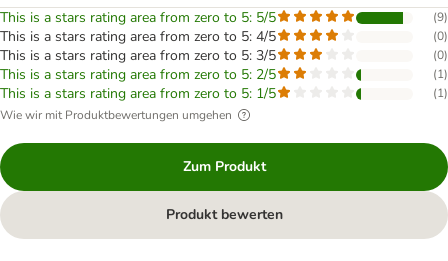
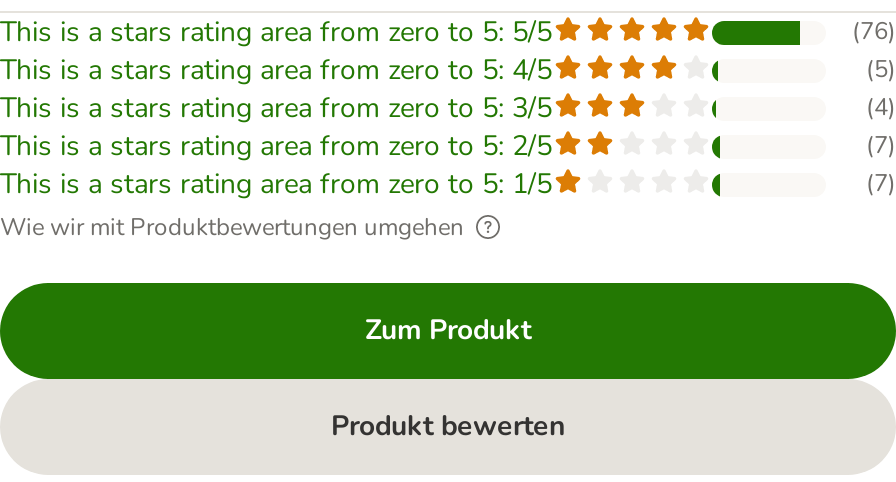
[433,9,448,25] (9) -> [852,15,896,47] (76)
[433,28,448,44] (0) -> [866,53,896,85] (5)
[433,47,448,63] (0) -> [866,91,896,123] (4)
[433,66,448,82] (1) -> [866,129,896,161] (7)
[433,85,448,101] (1) -> [866,167,896,199] (7)

